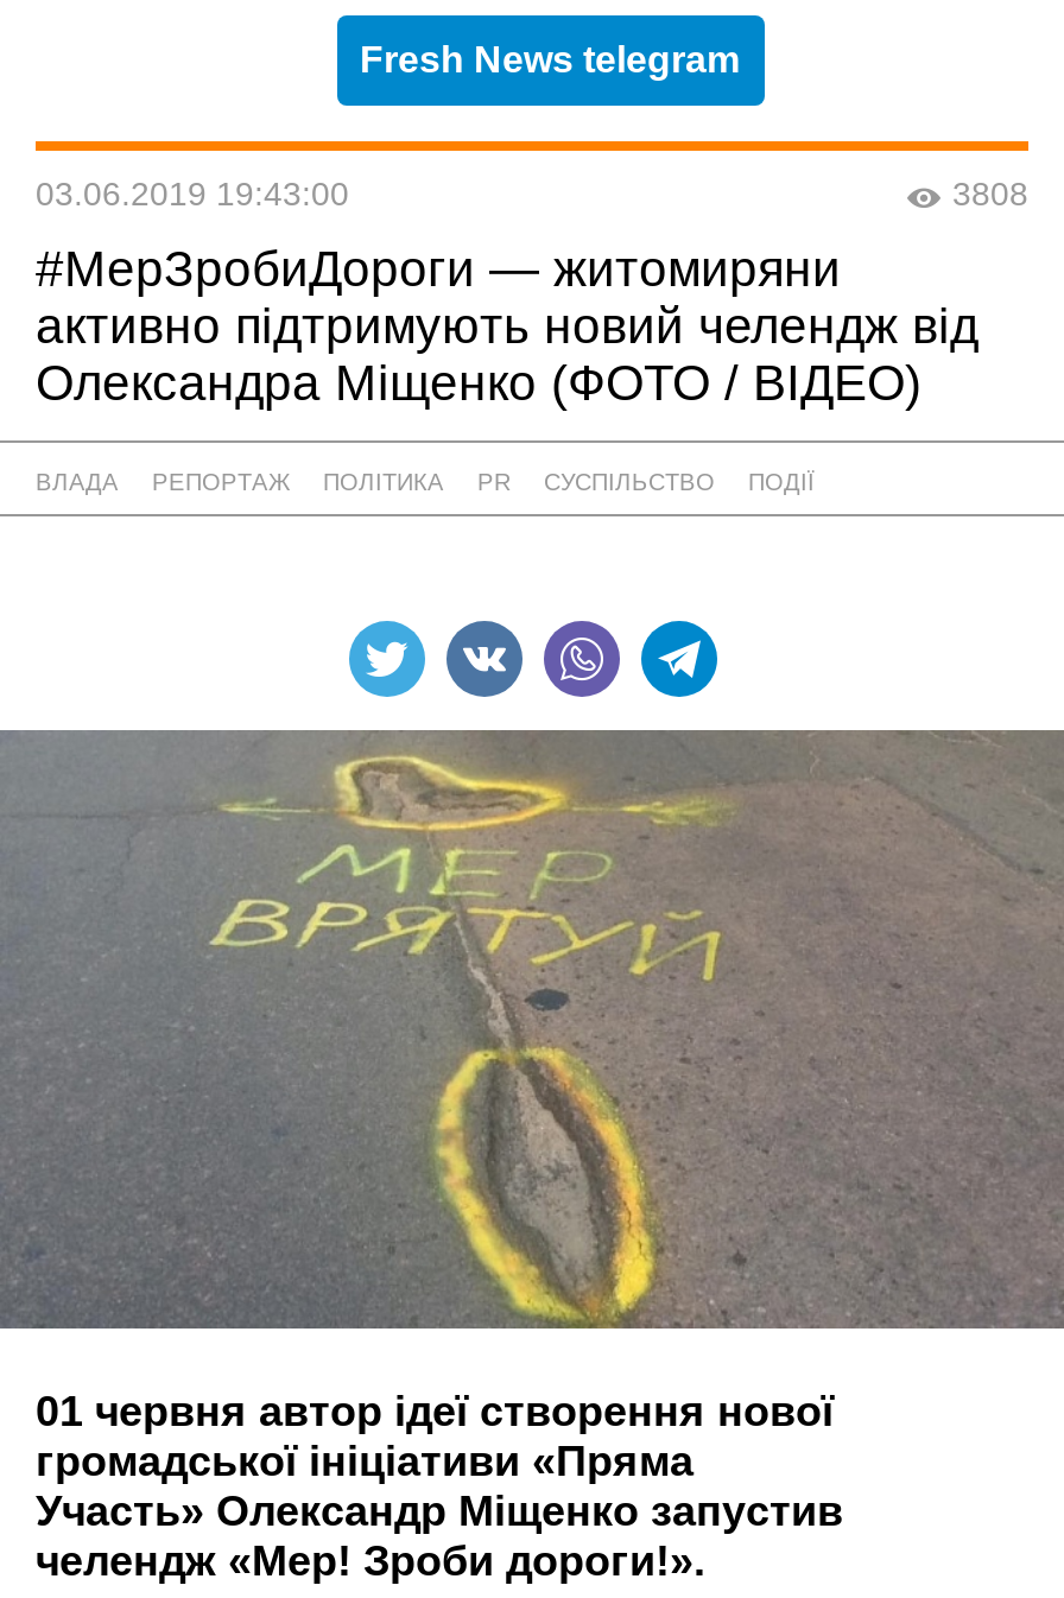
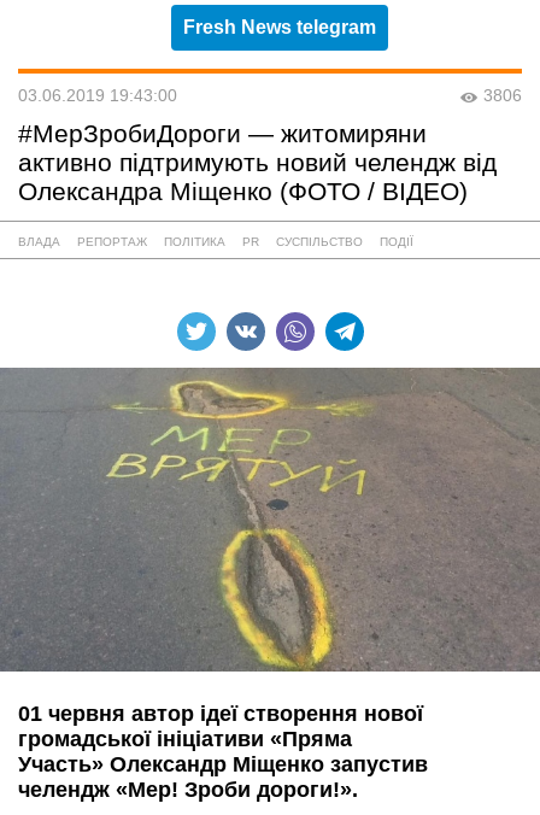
[952,175,1028,213] 3808 -> [483,86,522,105] 3806

